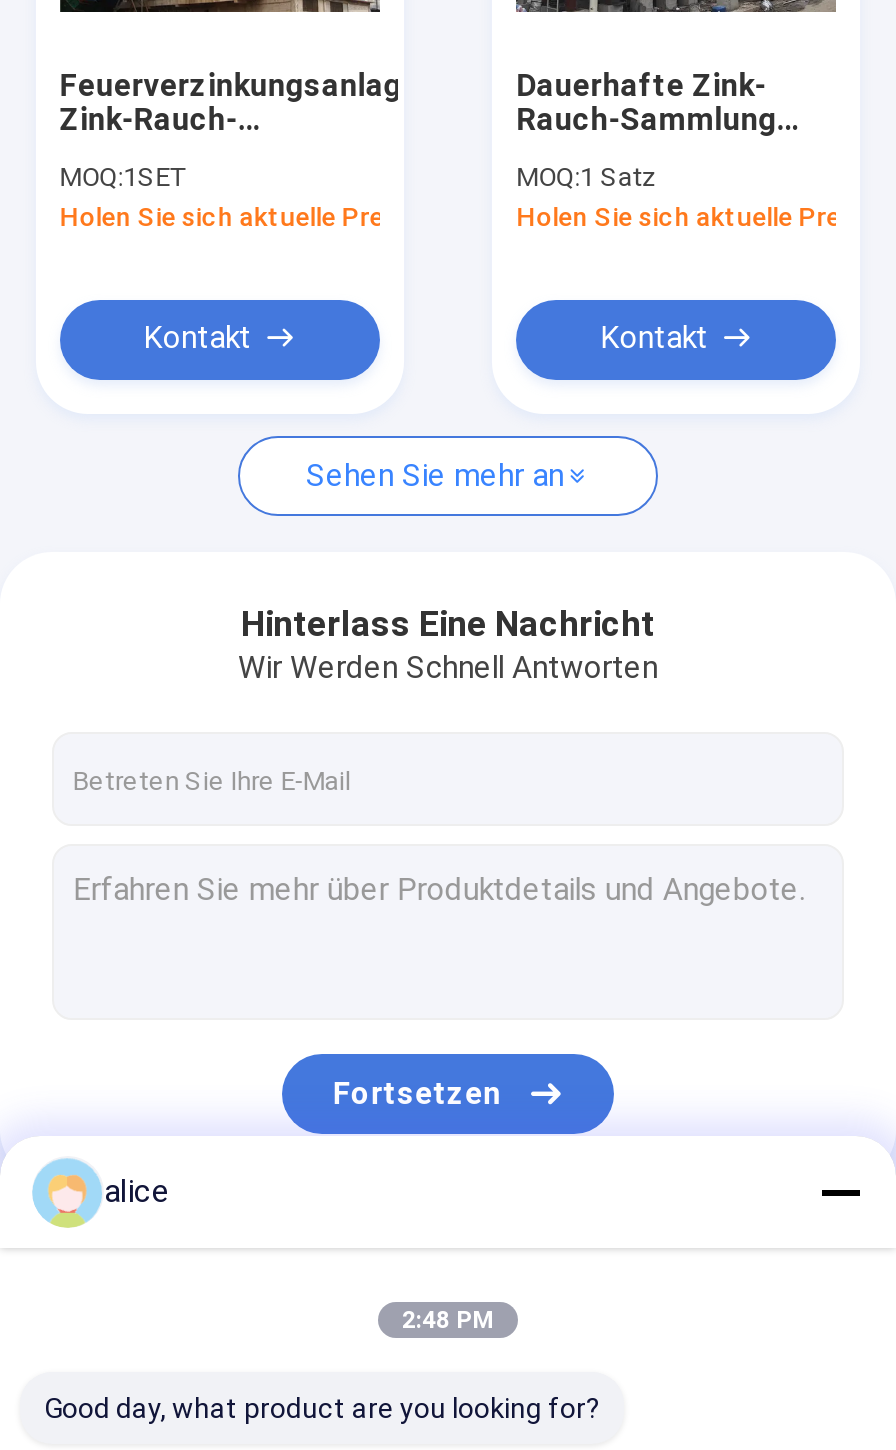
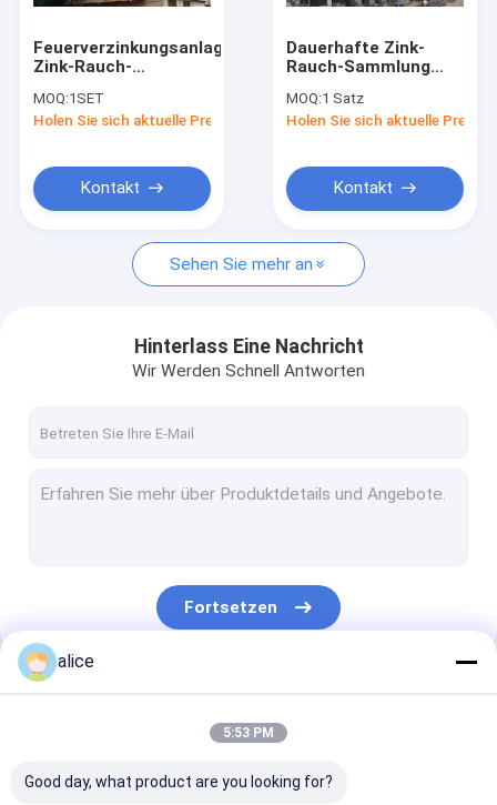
[402,1306,494,1334] 2:48 PM -> [223,725,274,741] 5:53 PM

